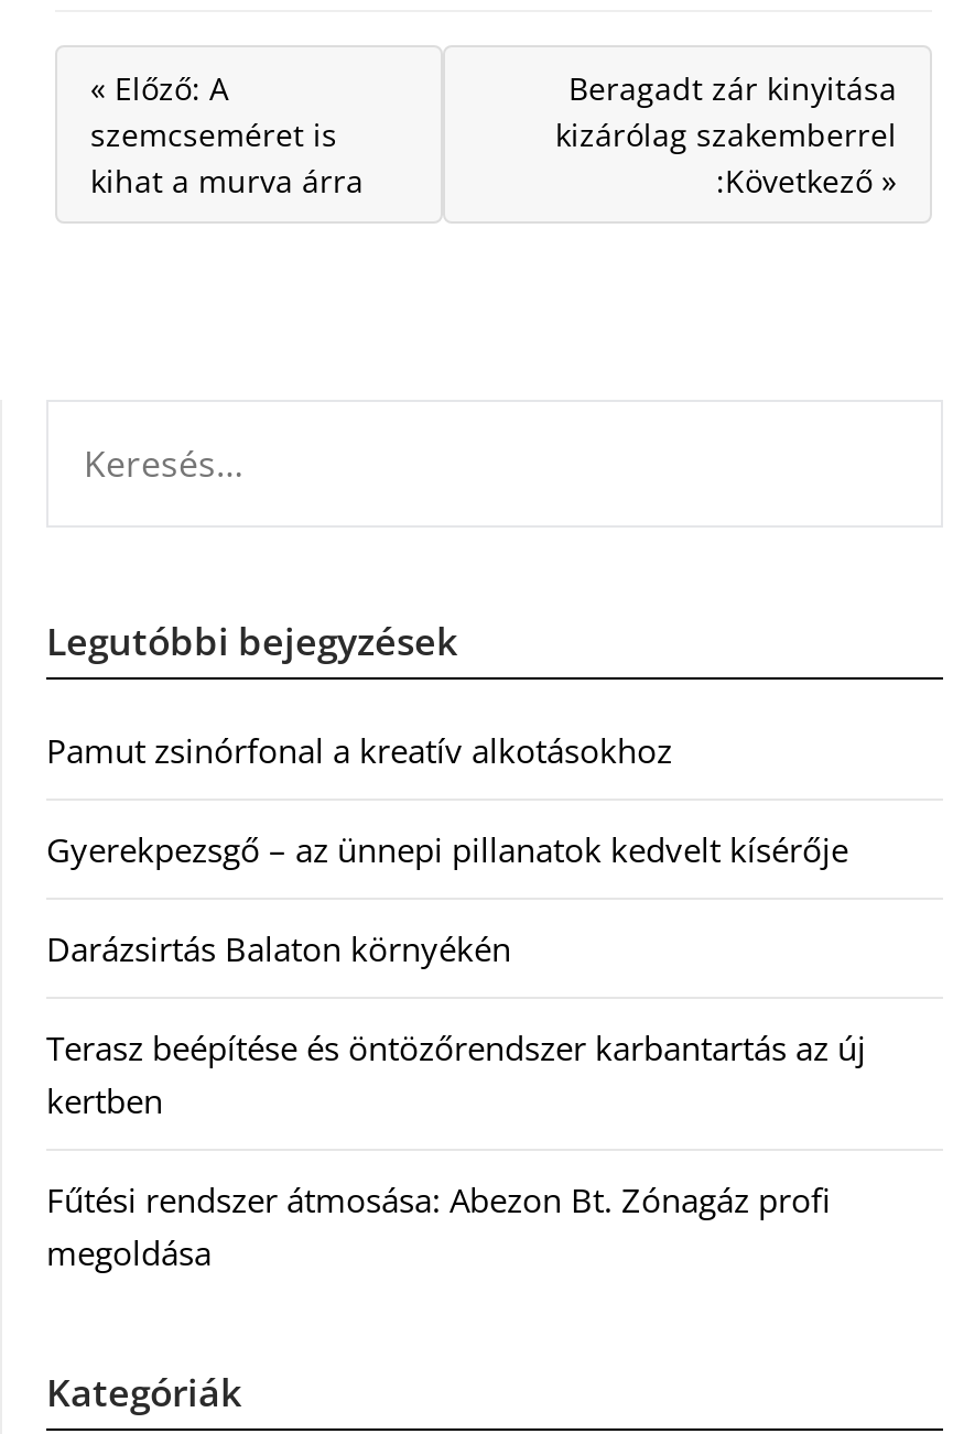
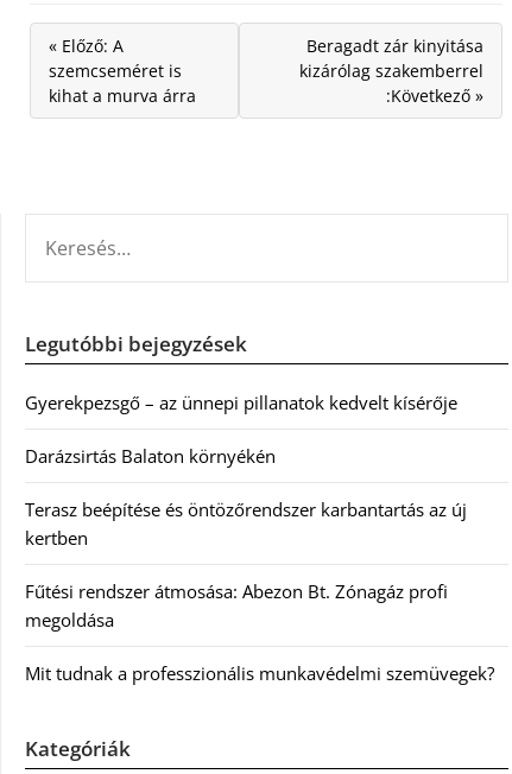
[46,726,672,771] Pamut zsinórfonal a kreatív alkotásokhoz -> none
moved [46,826,866,1273] -> [25,390,467,631]: Gyerekpezsgő – az ünnepi pillanatok kedvelt kísérője | Darázsirtás Balaton környékén | Terasz beépítése és öntözőrendszer karbantartás az új | kertben | Fűtési rendszer átmosása: Abezon Bt. Zónagáz profi | megoldása
none -> [25,661,494,685] Mit tudnak a professzionális munkavédelmi szemüvegek?

